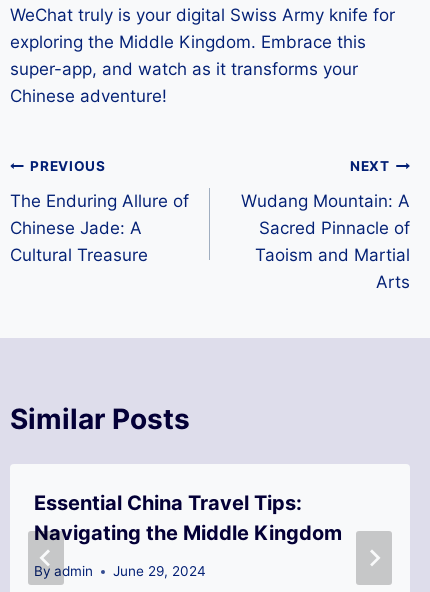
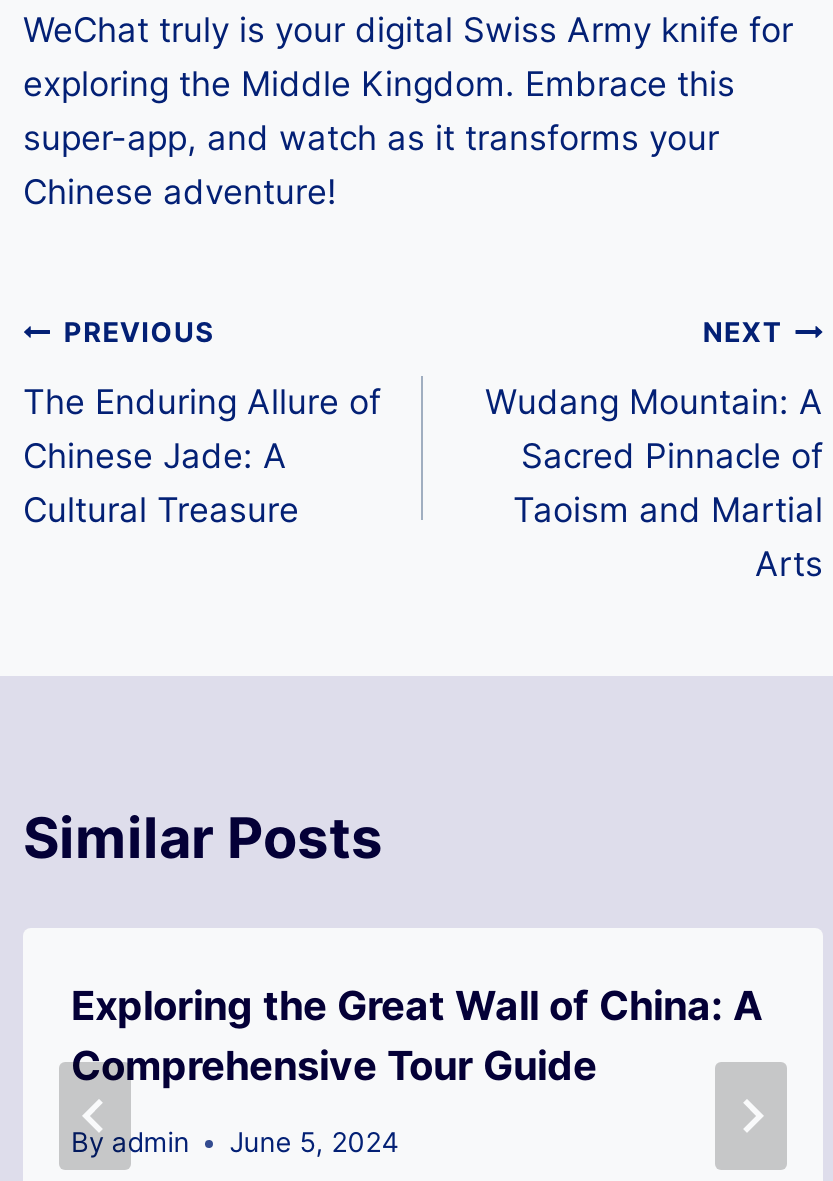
[34,490,342,544] Essential China Travel Tips: | Navigating the Middle Kingdom -> [71,981,763,1089] Exploring the Great Wall of China: A | Comprehensive Tour Guide
[34,563,206,579] By admin June 29, 2024 -> [71,1126,399,1158] By admin June 5, 2024

